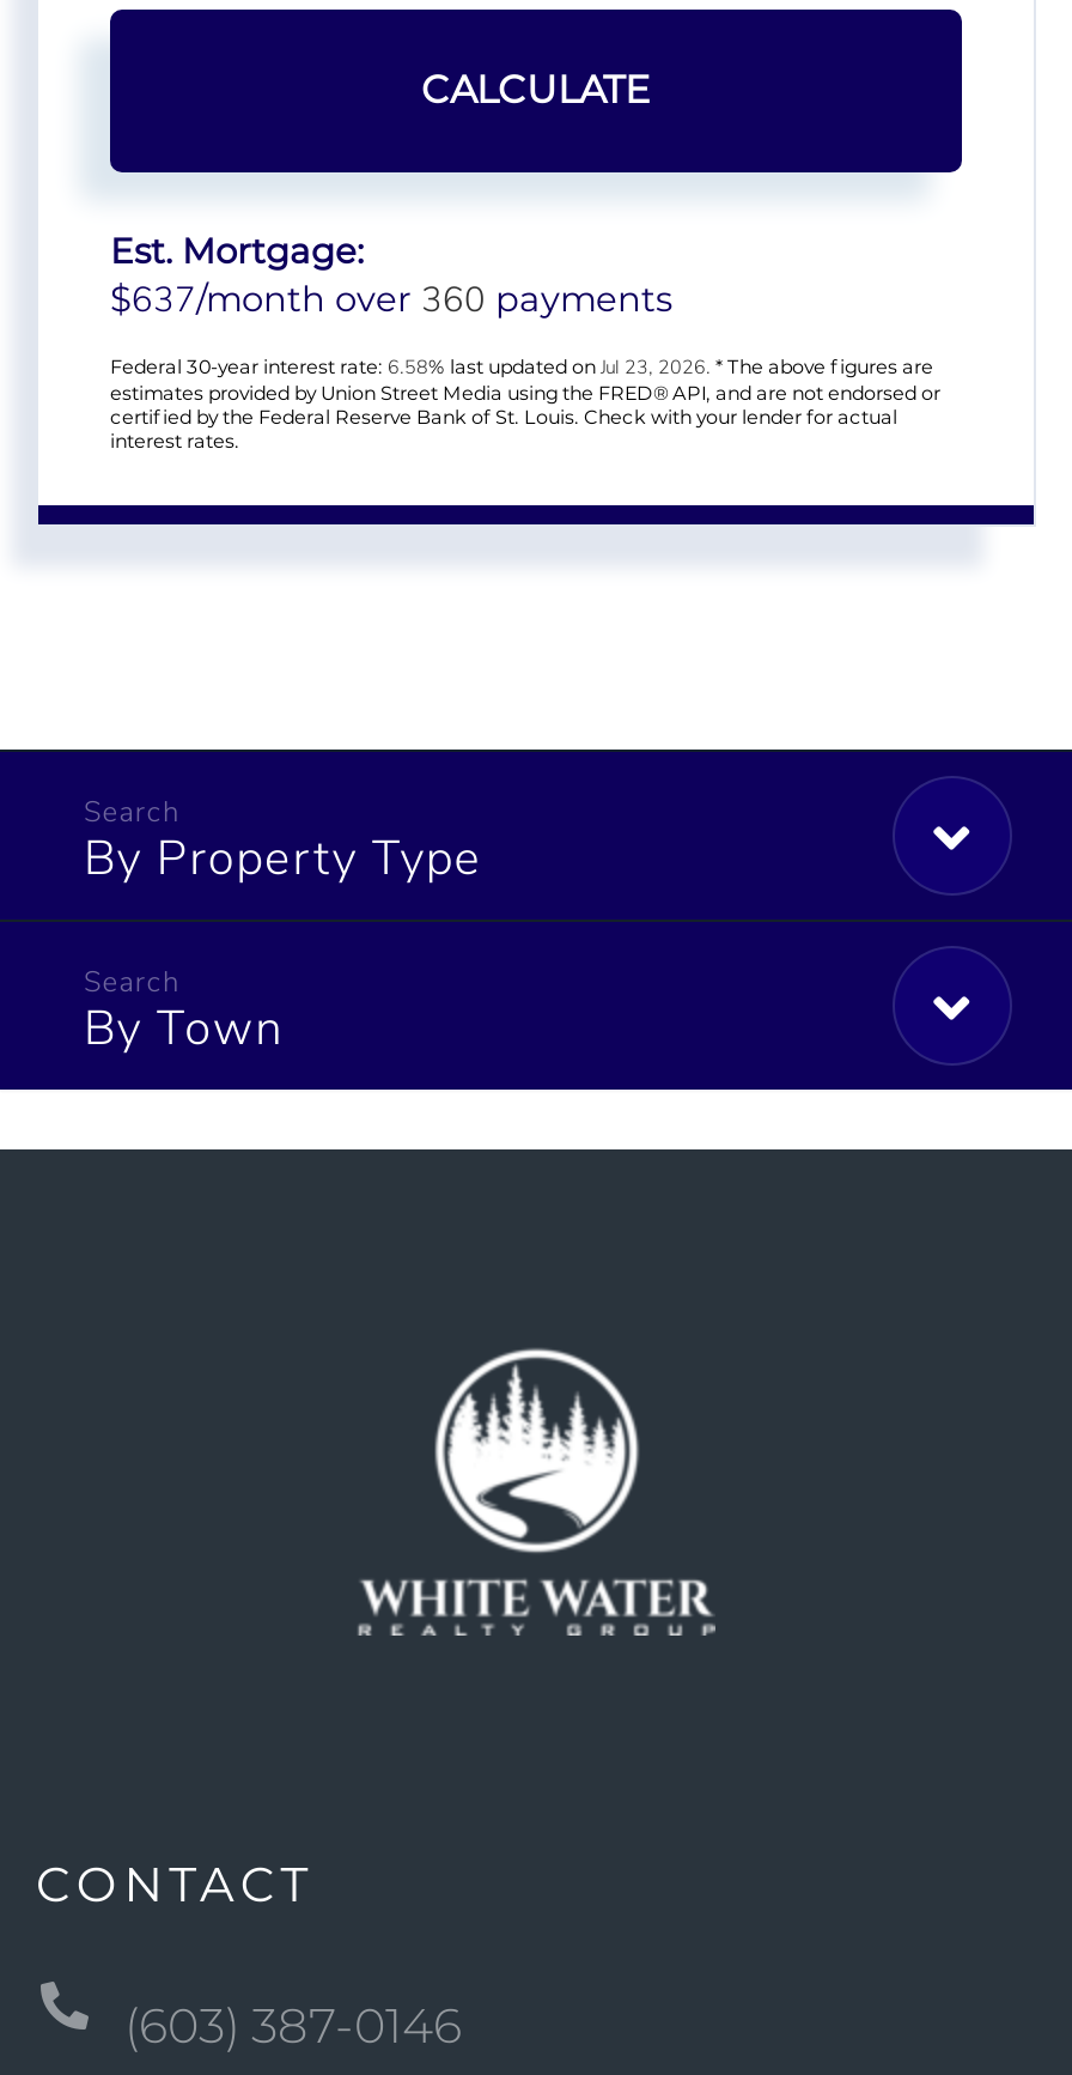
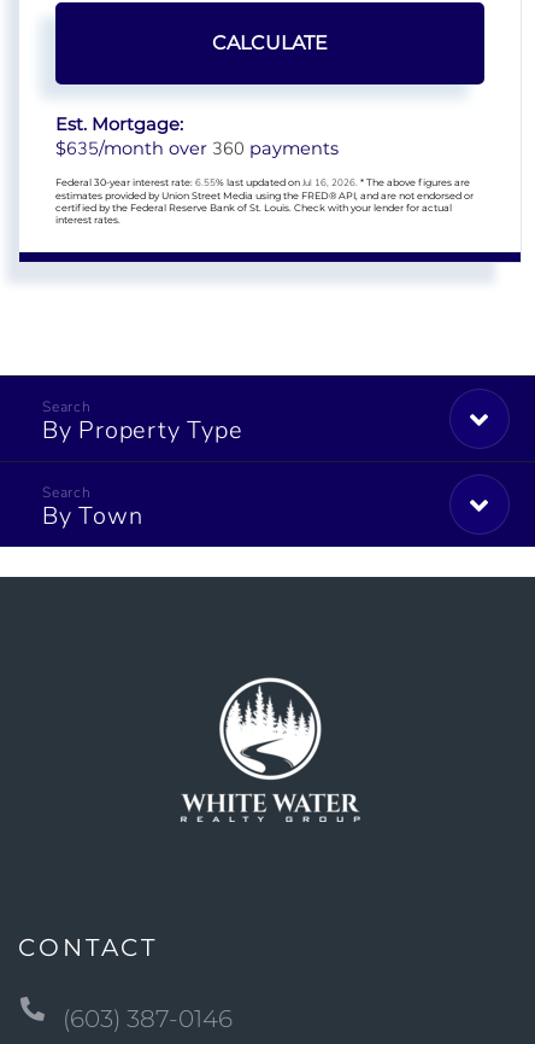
[110,276,672,324] $637/month over 360 payments -> [55,137,339,161] $635/month over 360 payments
[110,355,933,381] Federal 30-year interest rate: 6.58% last updated on Jul 23, 2026. * The above figures are -> [55,177,470,190] Federal 30-year interest rate: 6.55% last updated on Jul 16, 2026. * The above figures are

